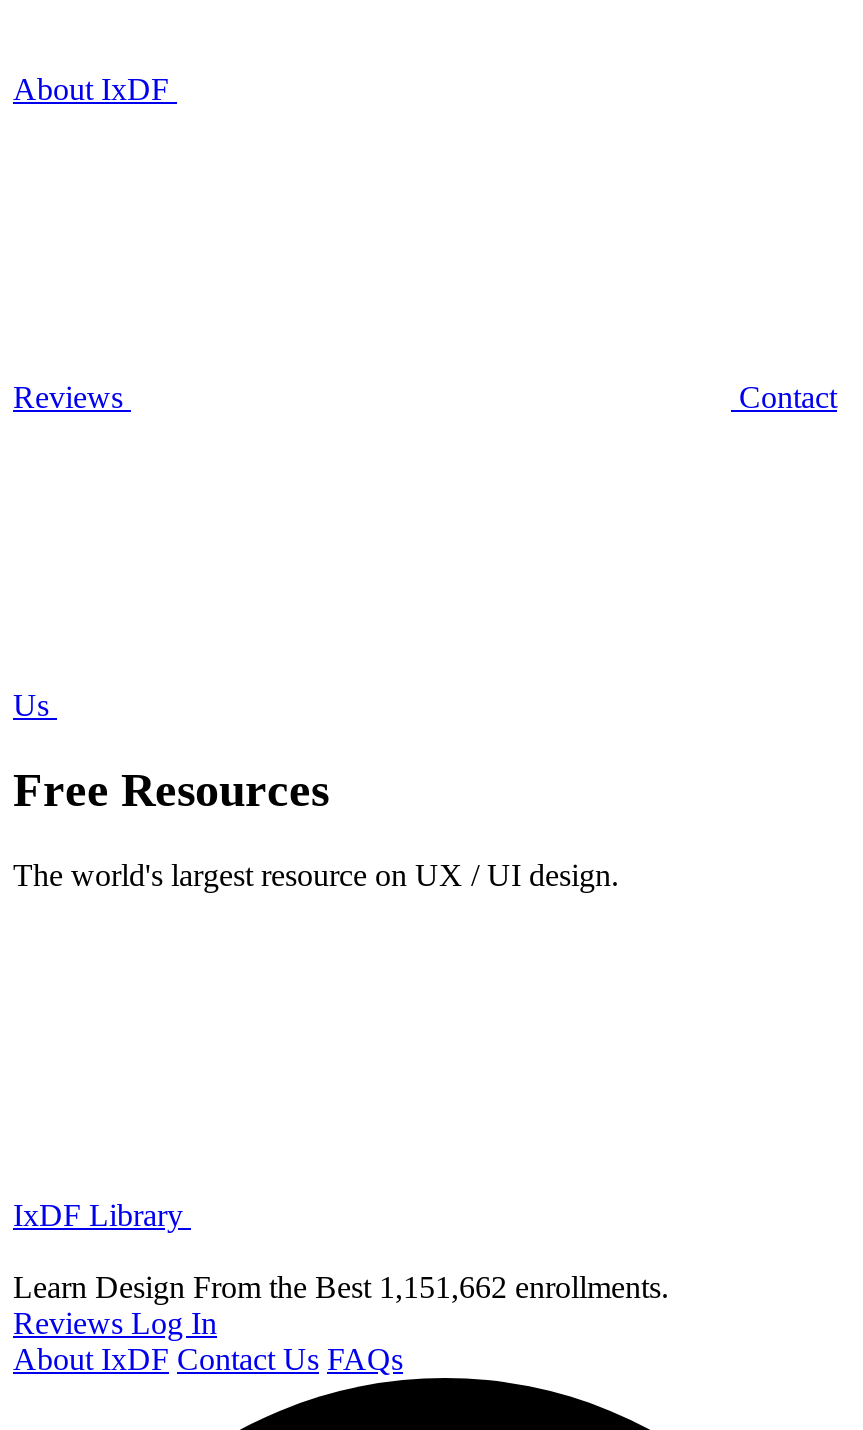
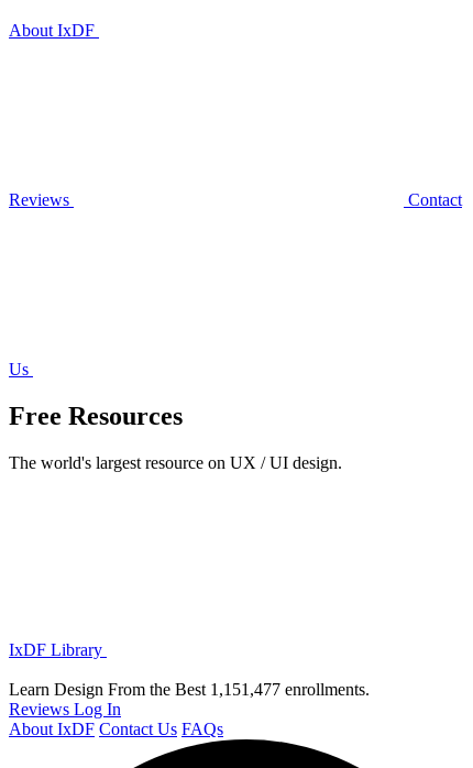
[13,1269,669,1303] Learn Design From the Best 1,151,662 enrollments. -> [9,680,370,698] Learn Design From the Best 1,151,477 enrollments.

